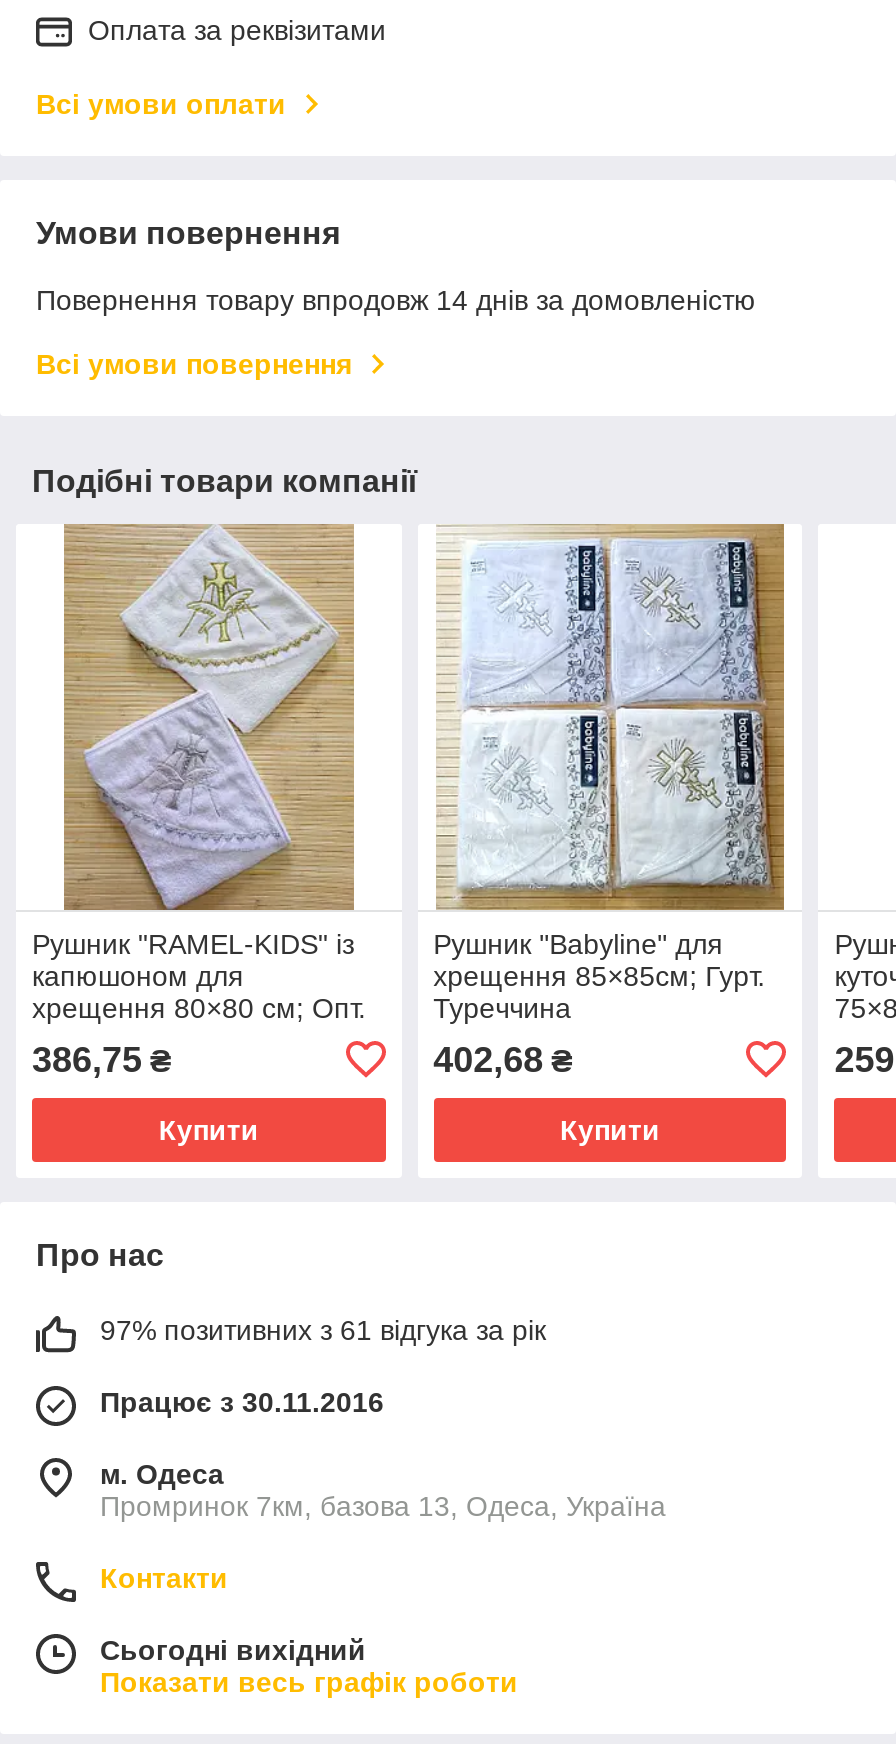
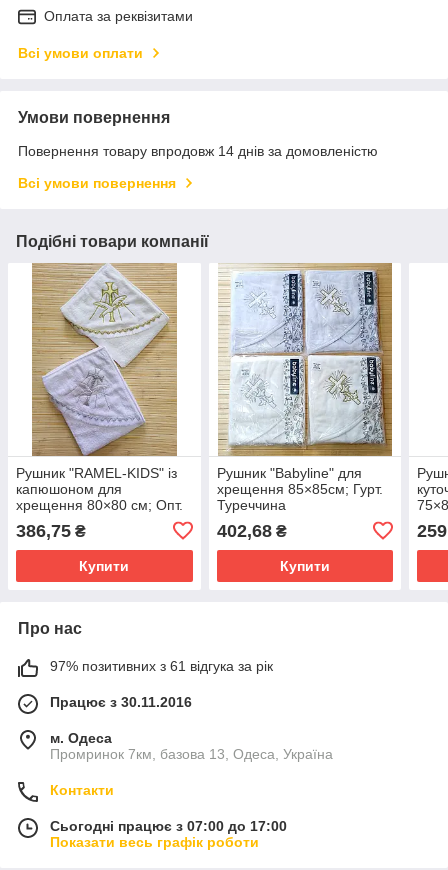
[100,1634,366,1666] Сьогодні вихідний -> [50,818,287,834] Сьогодні працює з 07:00 до 17:00

